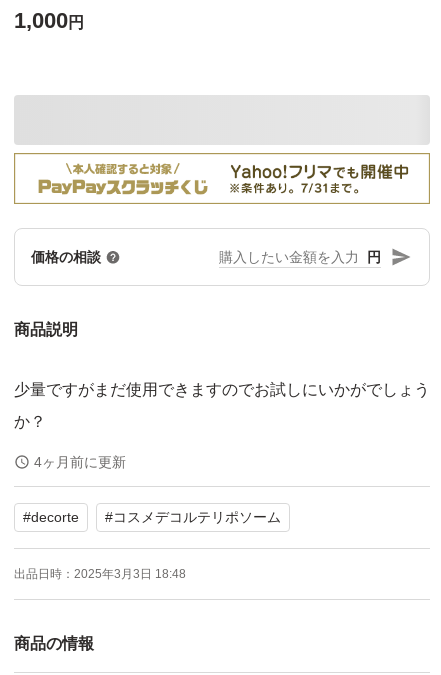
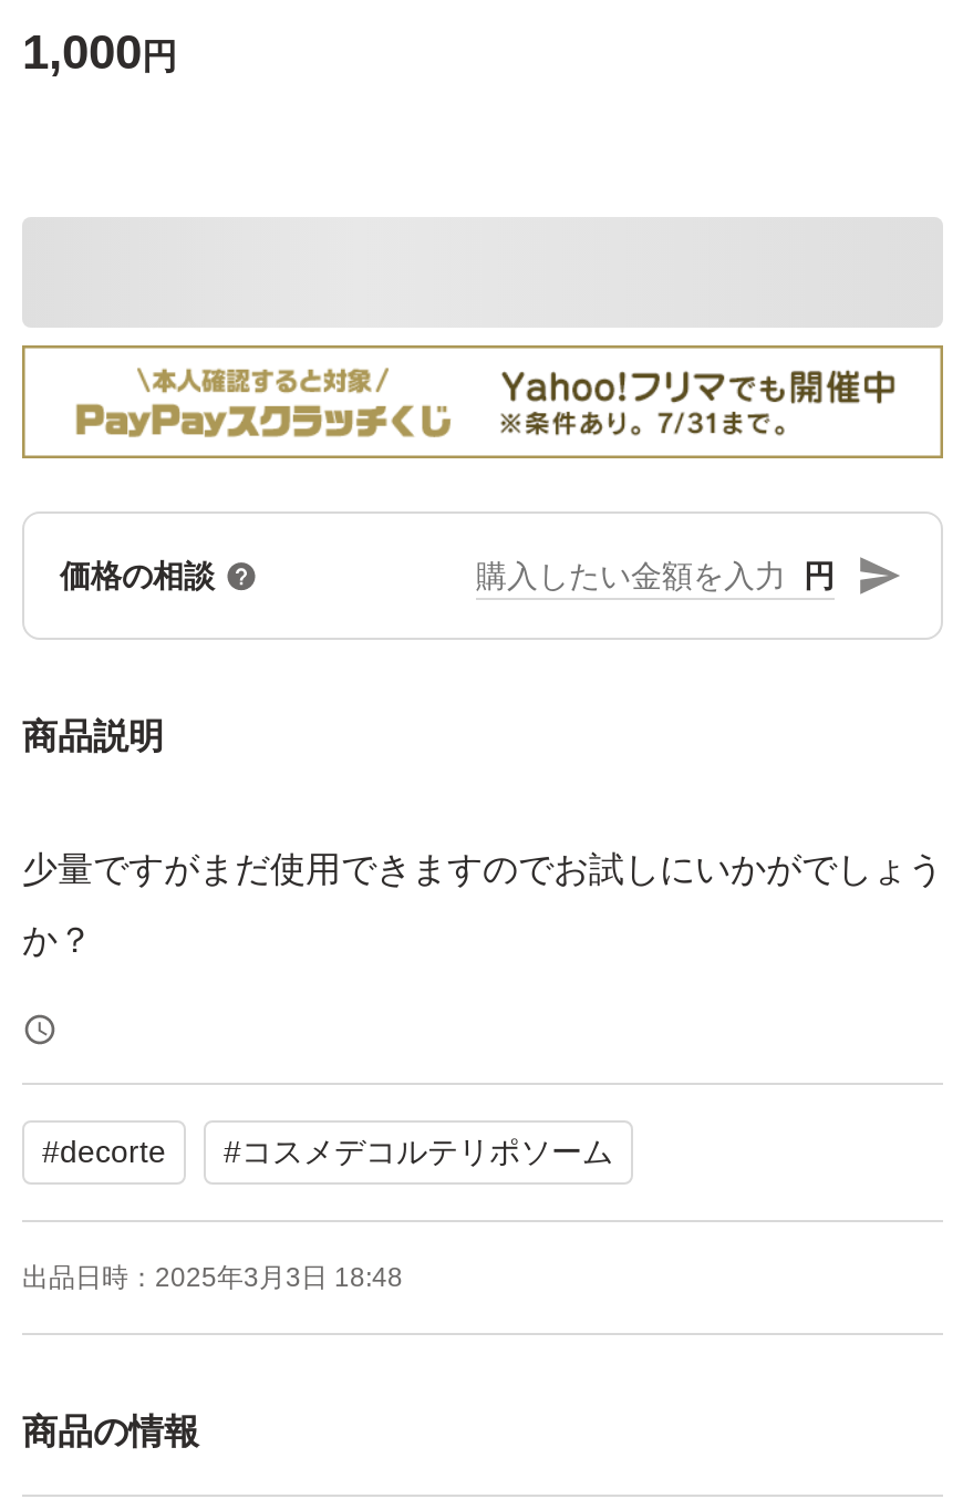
[34,454,126,470] 4ヶ月前に更新 -> none

